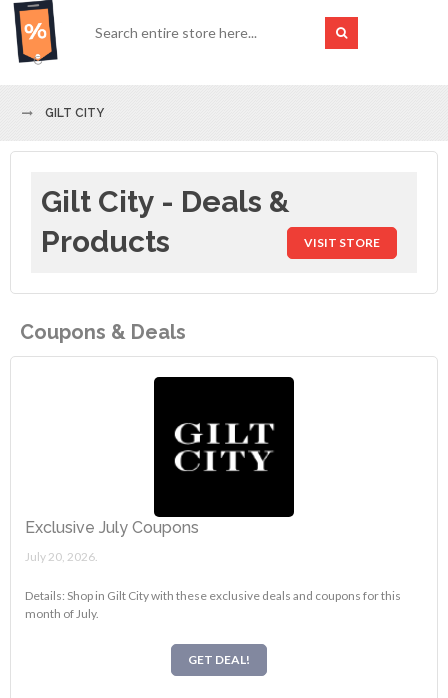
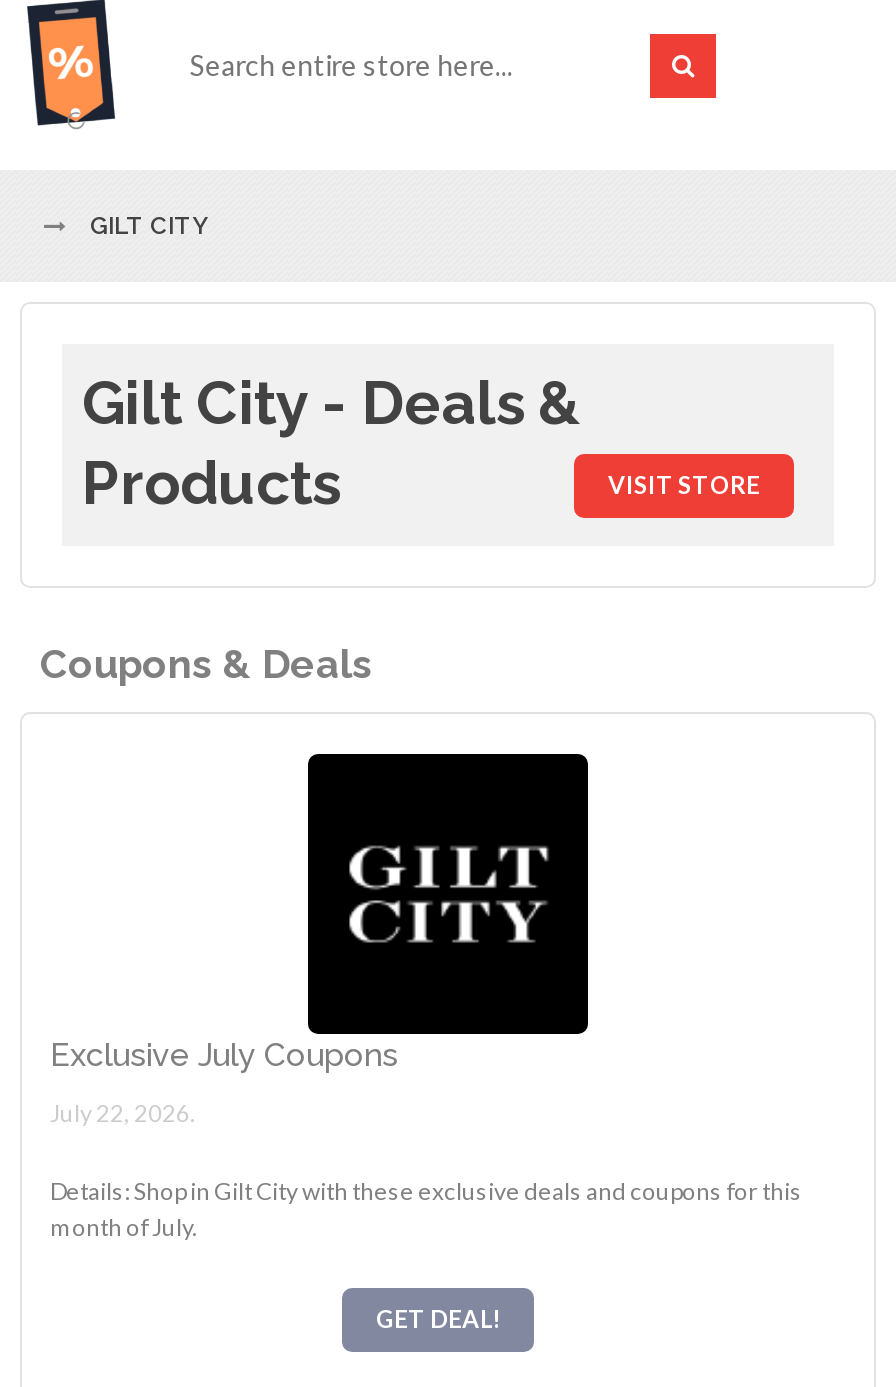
[25,549,98,564] July 20, 2026. -> [50,1098,196,1128] July 22, 2026.

